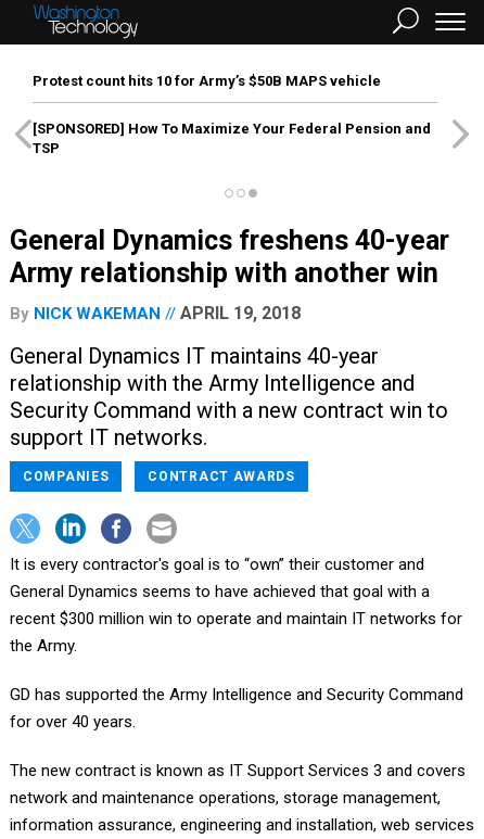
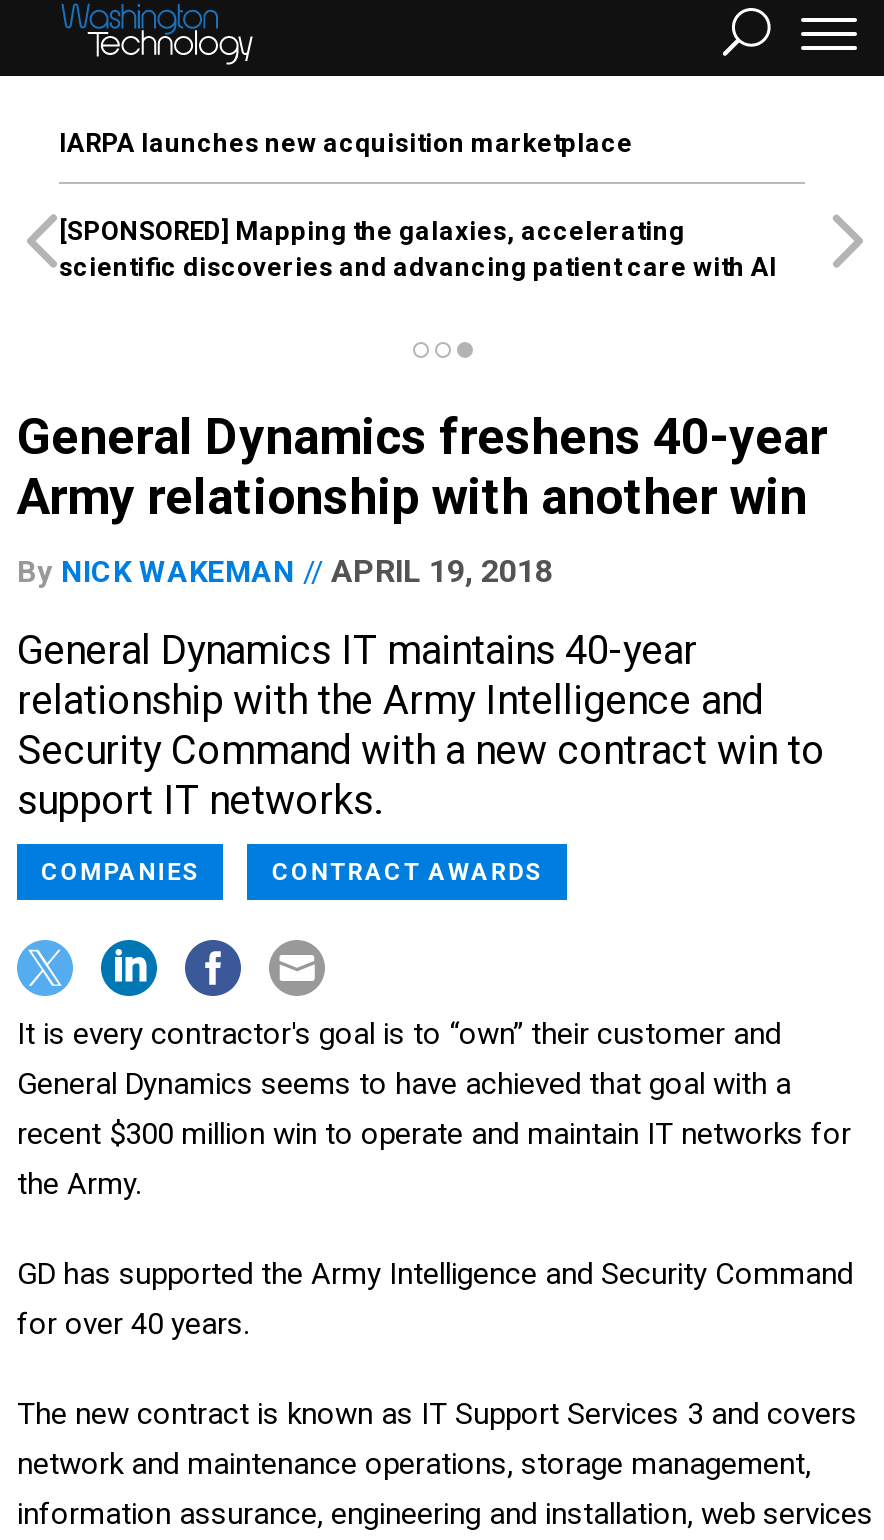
[33,73,381,89] Protest count hits 10 for Army’s $50B MAPS vehicle -> [59,128,633,158] IARPA launches new acquisition marketplace
[33,120,431,156] [SPONSORED] How To Maximize Your Federal Pension and | TSP -> [59,216,777,282] [SPONSORED] Mapping the galaxies, accelerating | scientific discoveries and advancing patient care with AI

